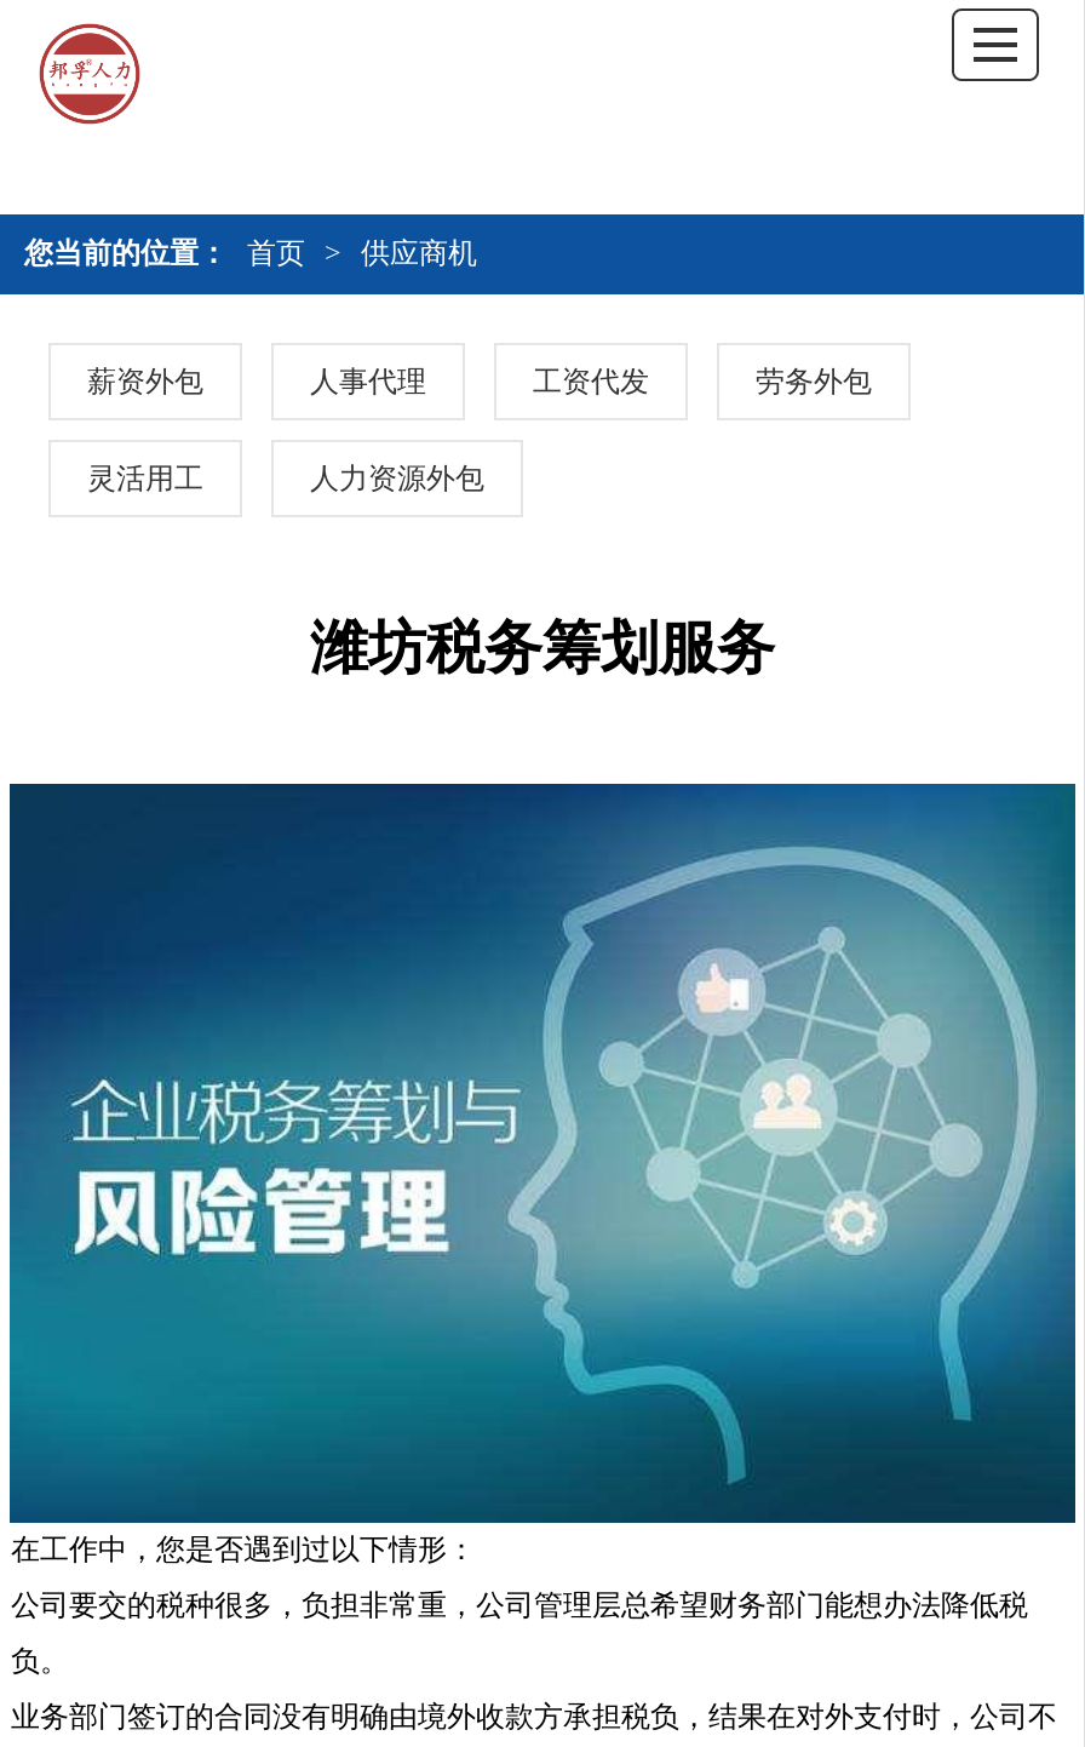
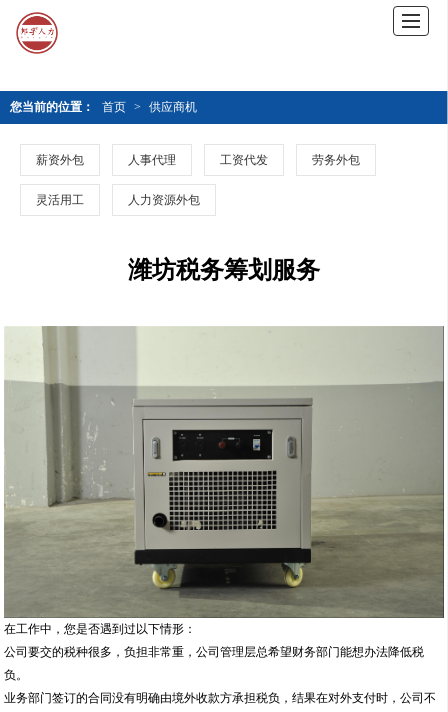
[7,781,1078,1525] [image] -> [3,326,445,618] [image]

